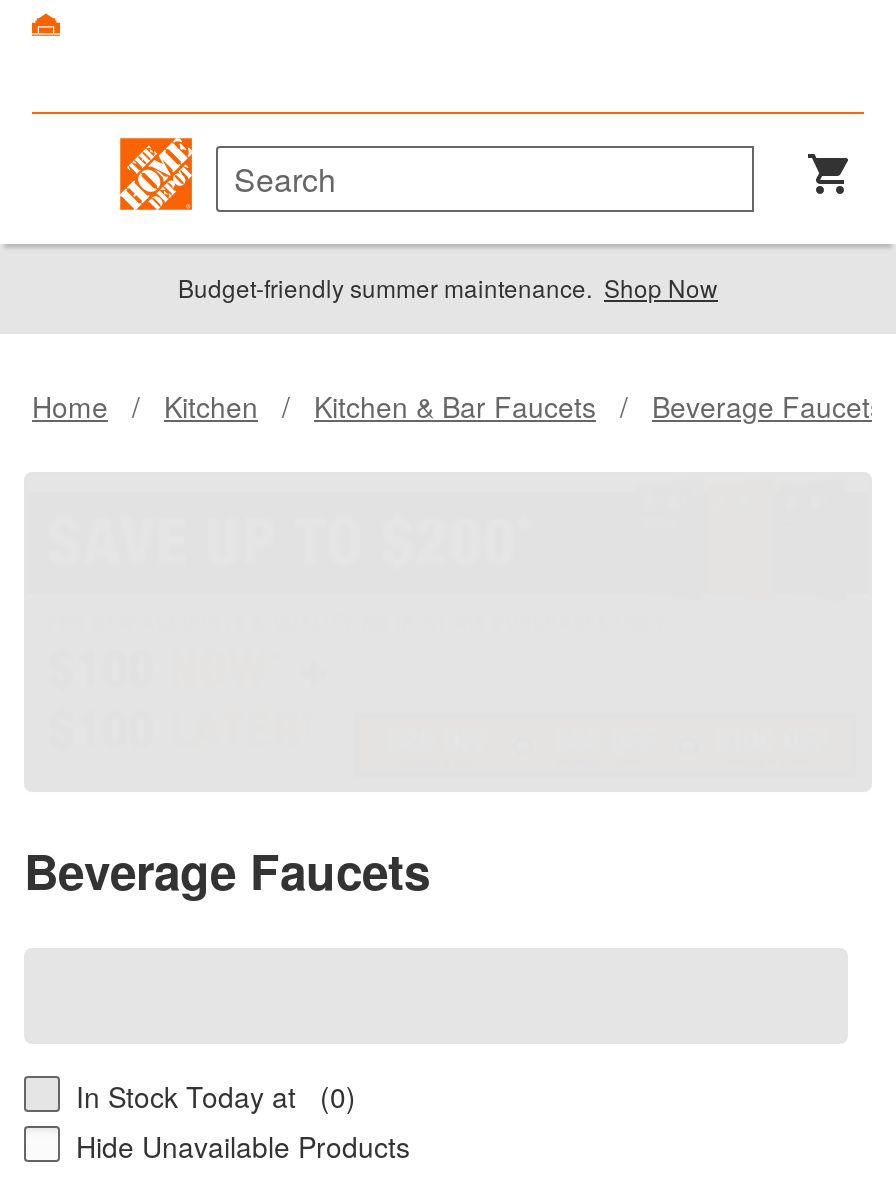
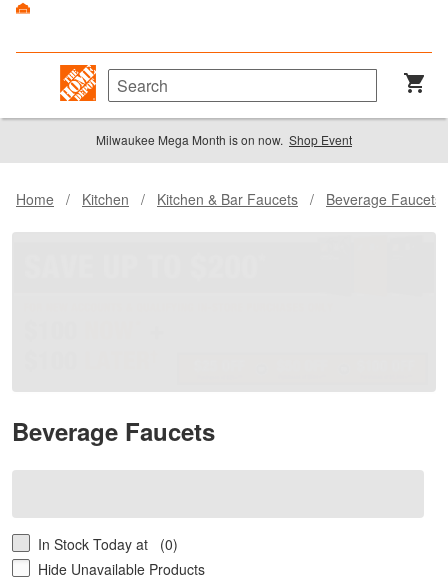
[178,271,718,305] Budget-friendly summer maintenance. Shop Now -> [96,131,352,148] Milwaukee Mega Month is on now. Shop Event

